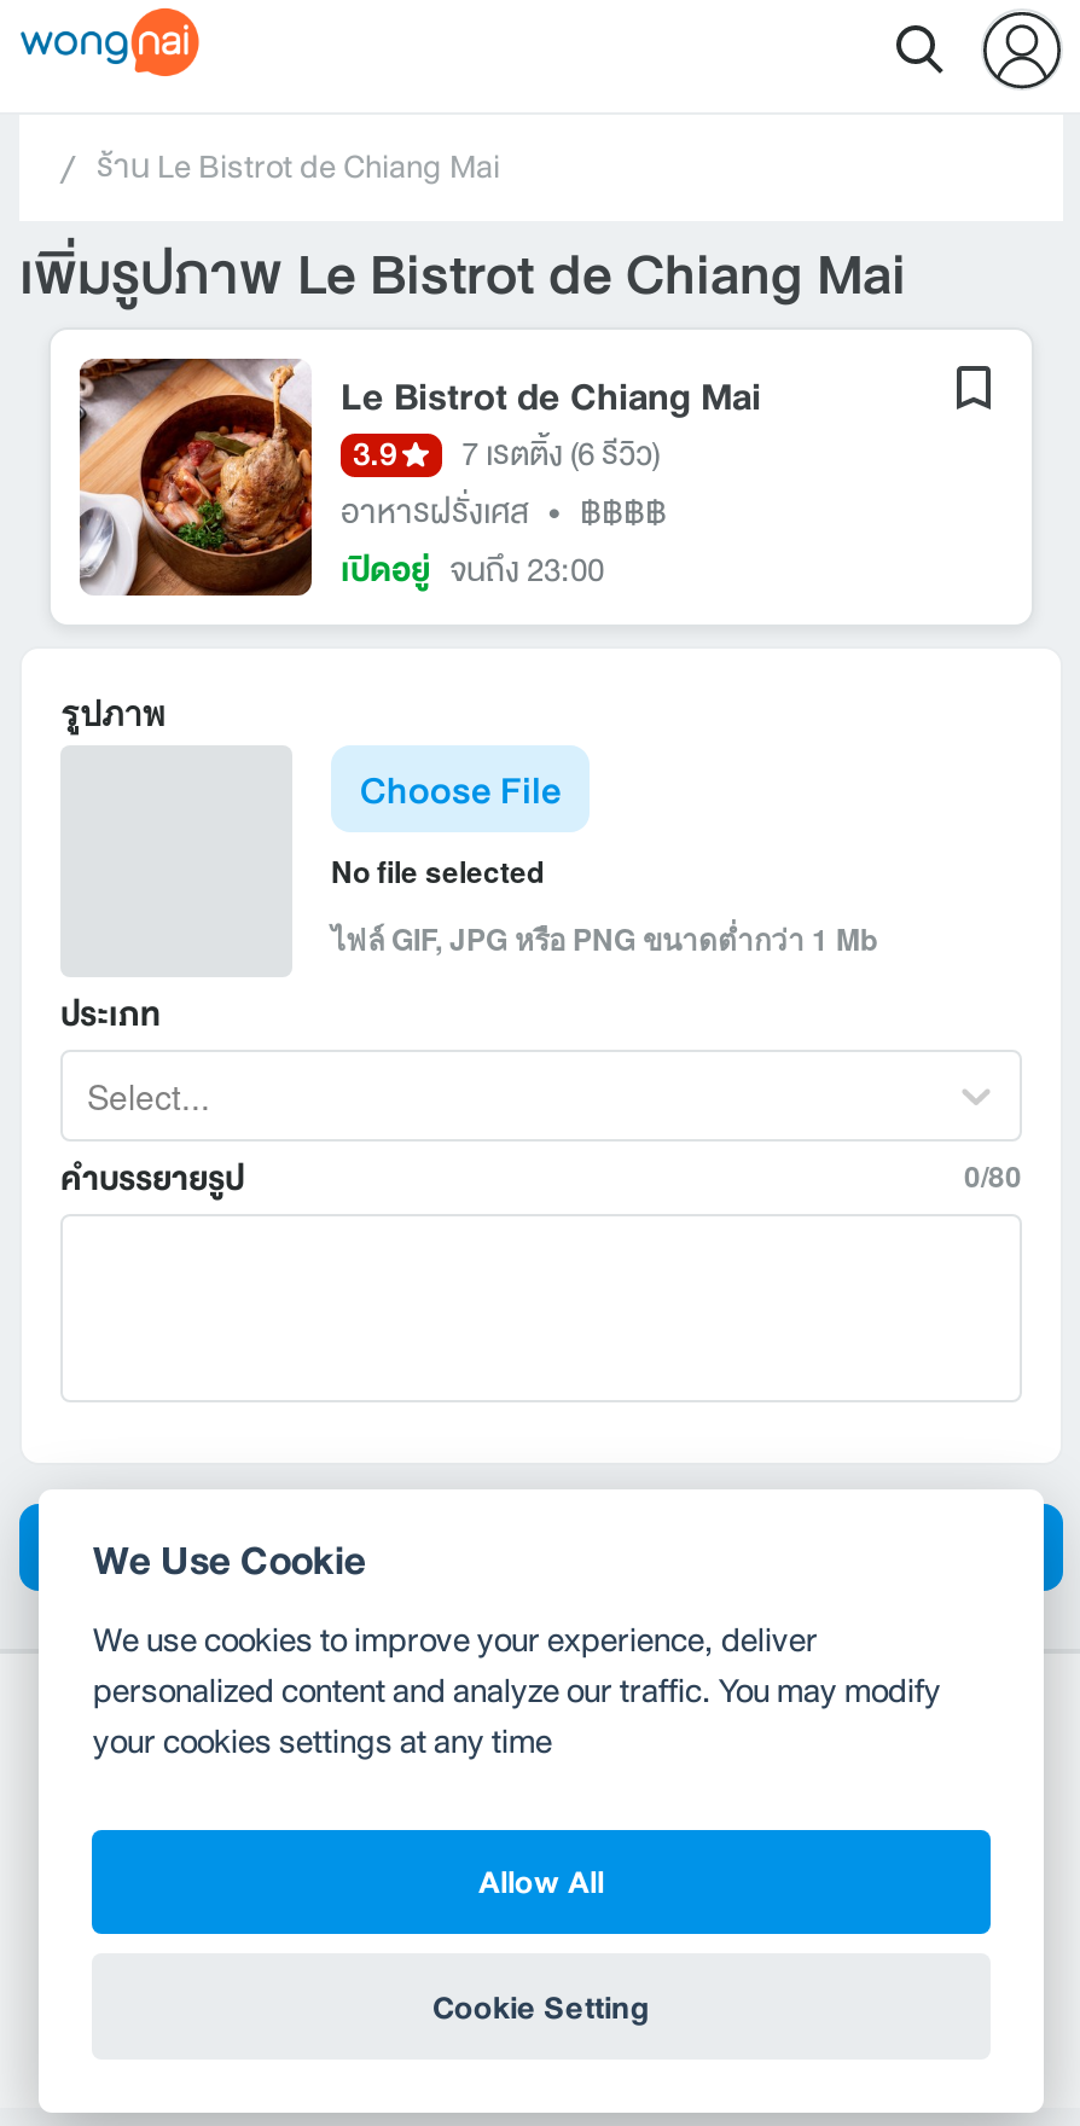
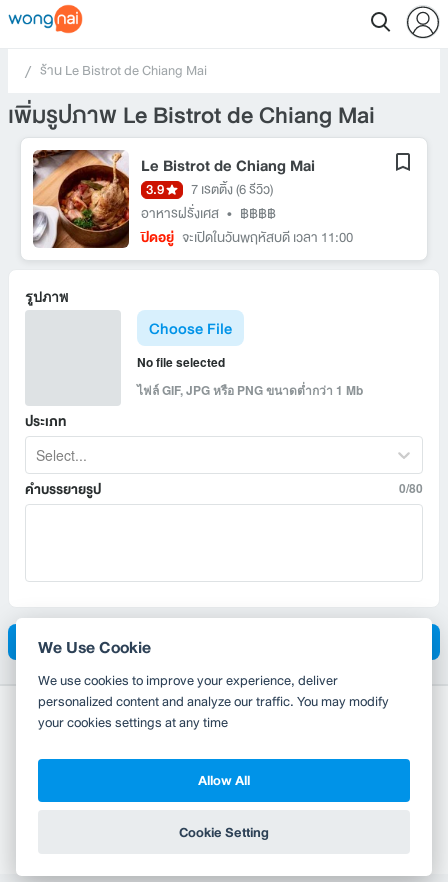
[341,545,604,596] เปิดอยู่ จนถึง 23:00 -> [141,227,353,248] ปิดอยู่ จะเปิดในวันพฤหัสบดี เวลา 11:00

